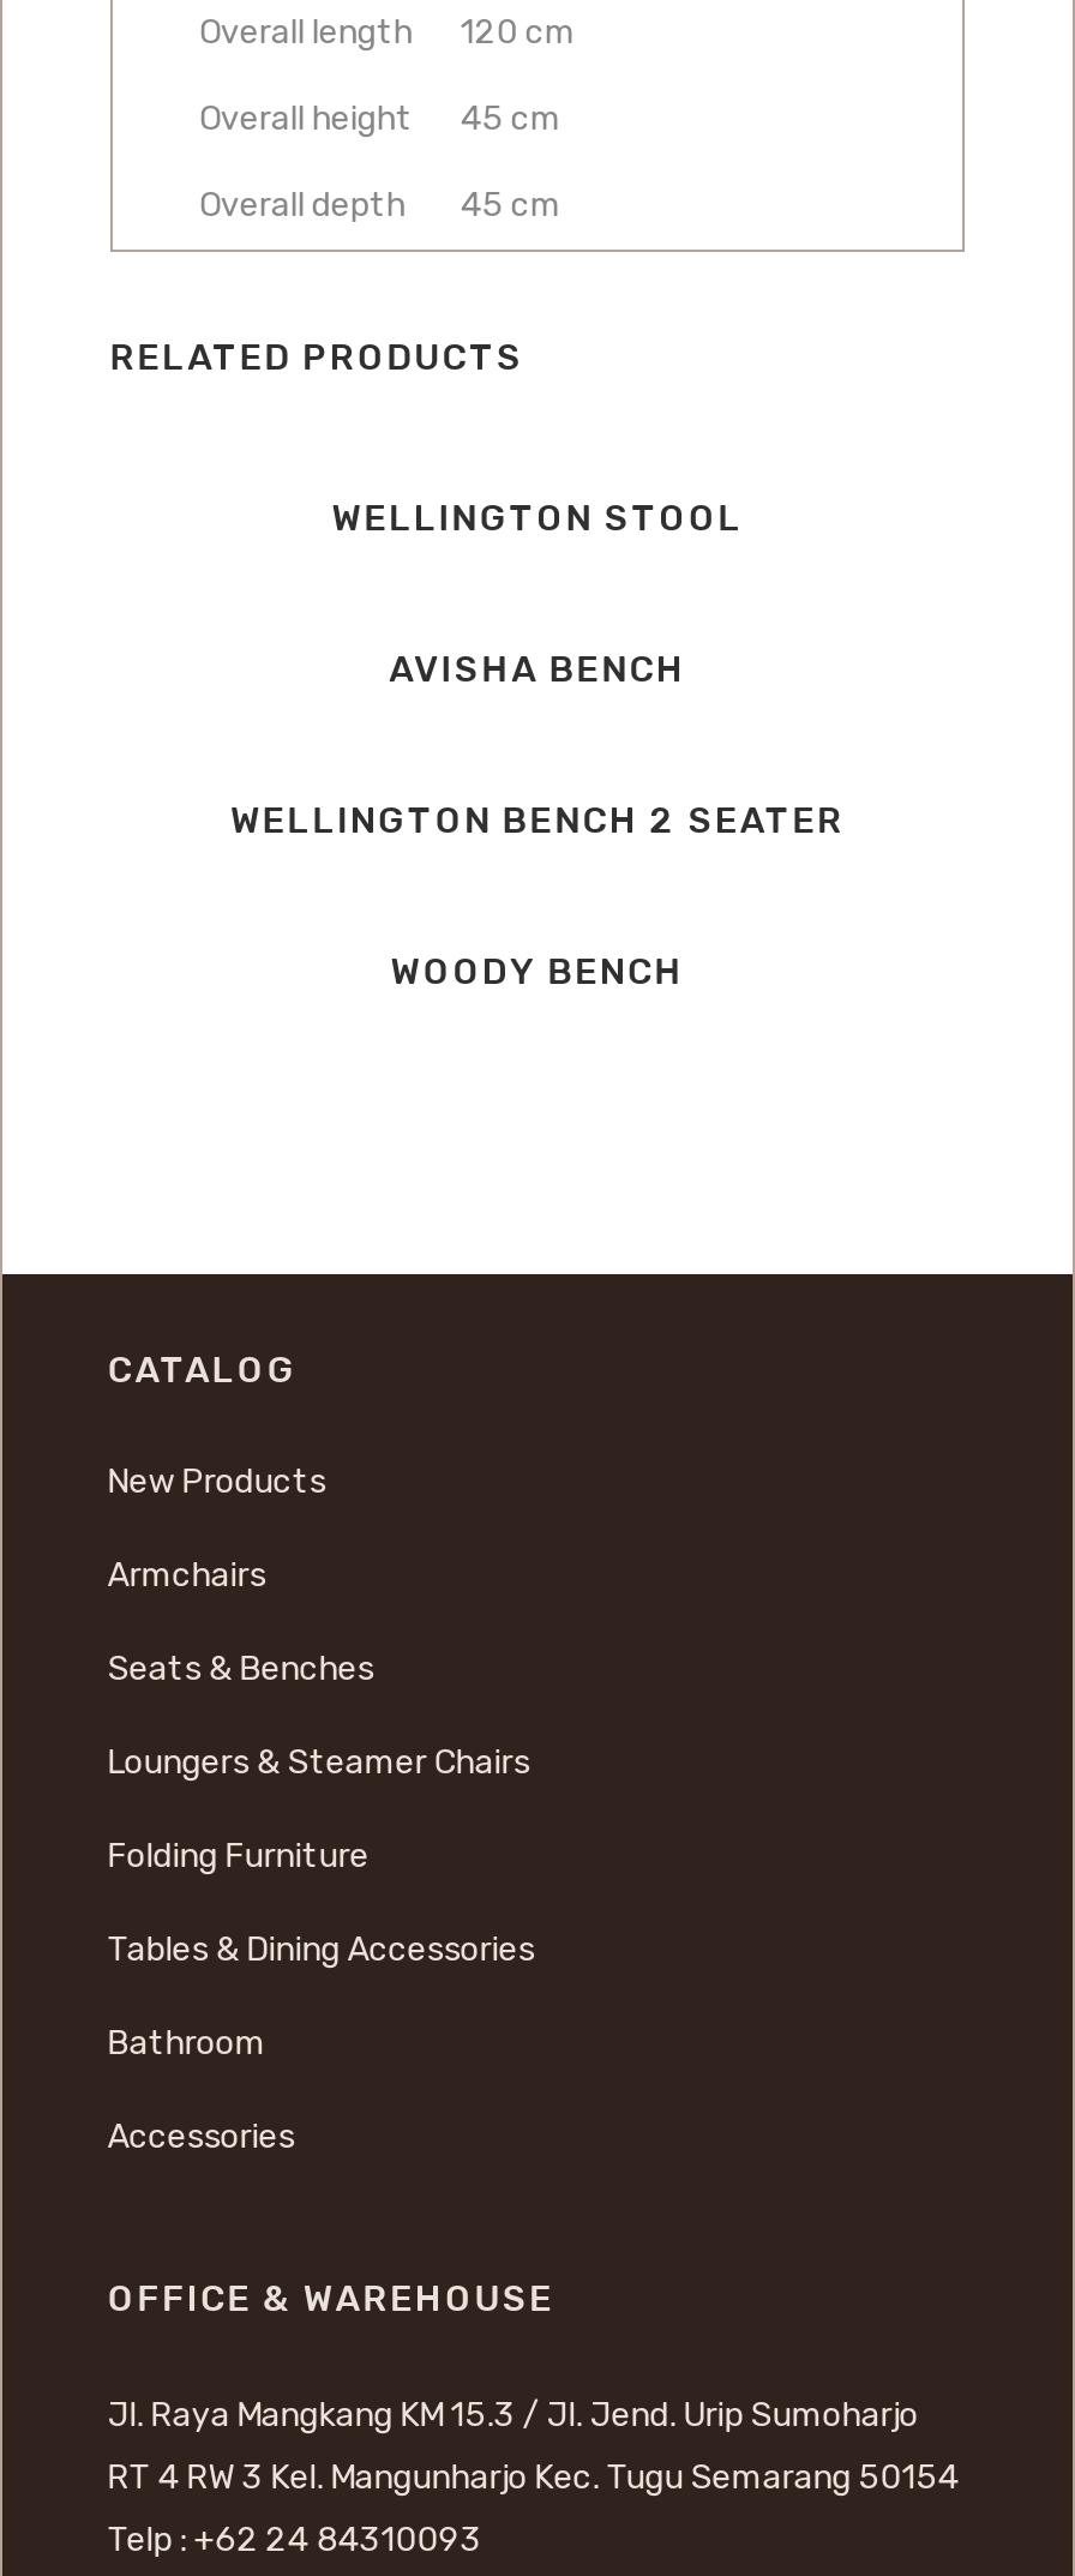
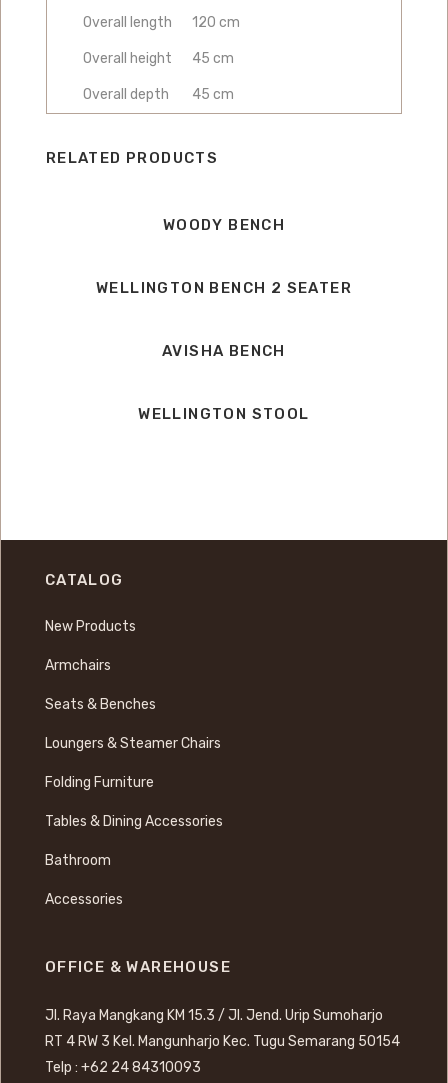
moved [230,497,845,843] -> [96,279,352,423]: WELLINGTON BENCH 2 SEATER | AVISHA BENCH | WELLINGTON STOOL
moved [391,951,684,994] -> [163,216,285,234]: WOODY BENCH

